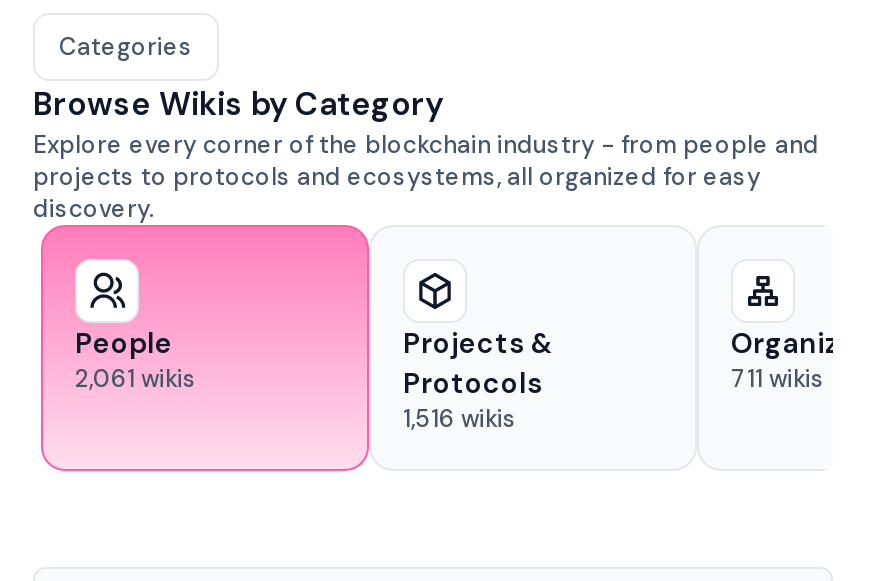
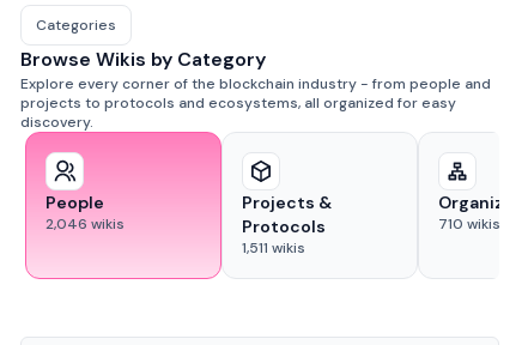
[75,363,197,395] 2,061 wikis -> [45,214,125,234] 2,046 wikis
[731,363,825,395] 711 wikis -> [438,214,500,234] 710 wikis
[403,403,517,435] 1,516 wikis -> [242,238,305,258] 1,511 wikis

